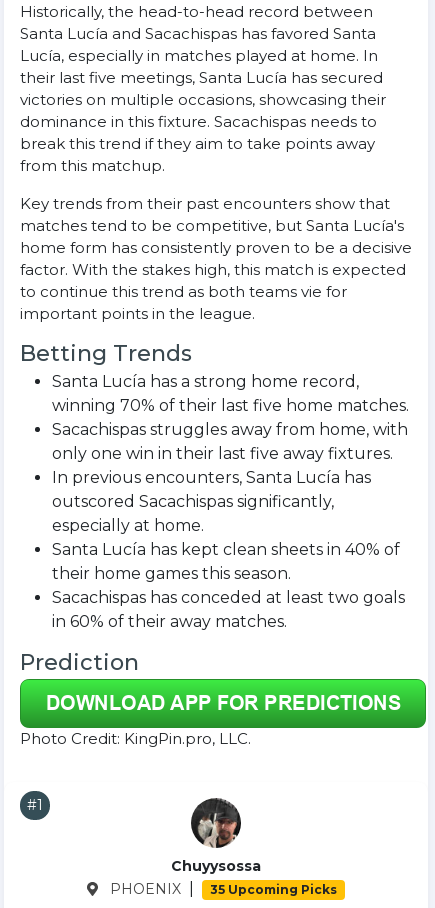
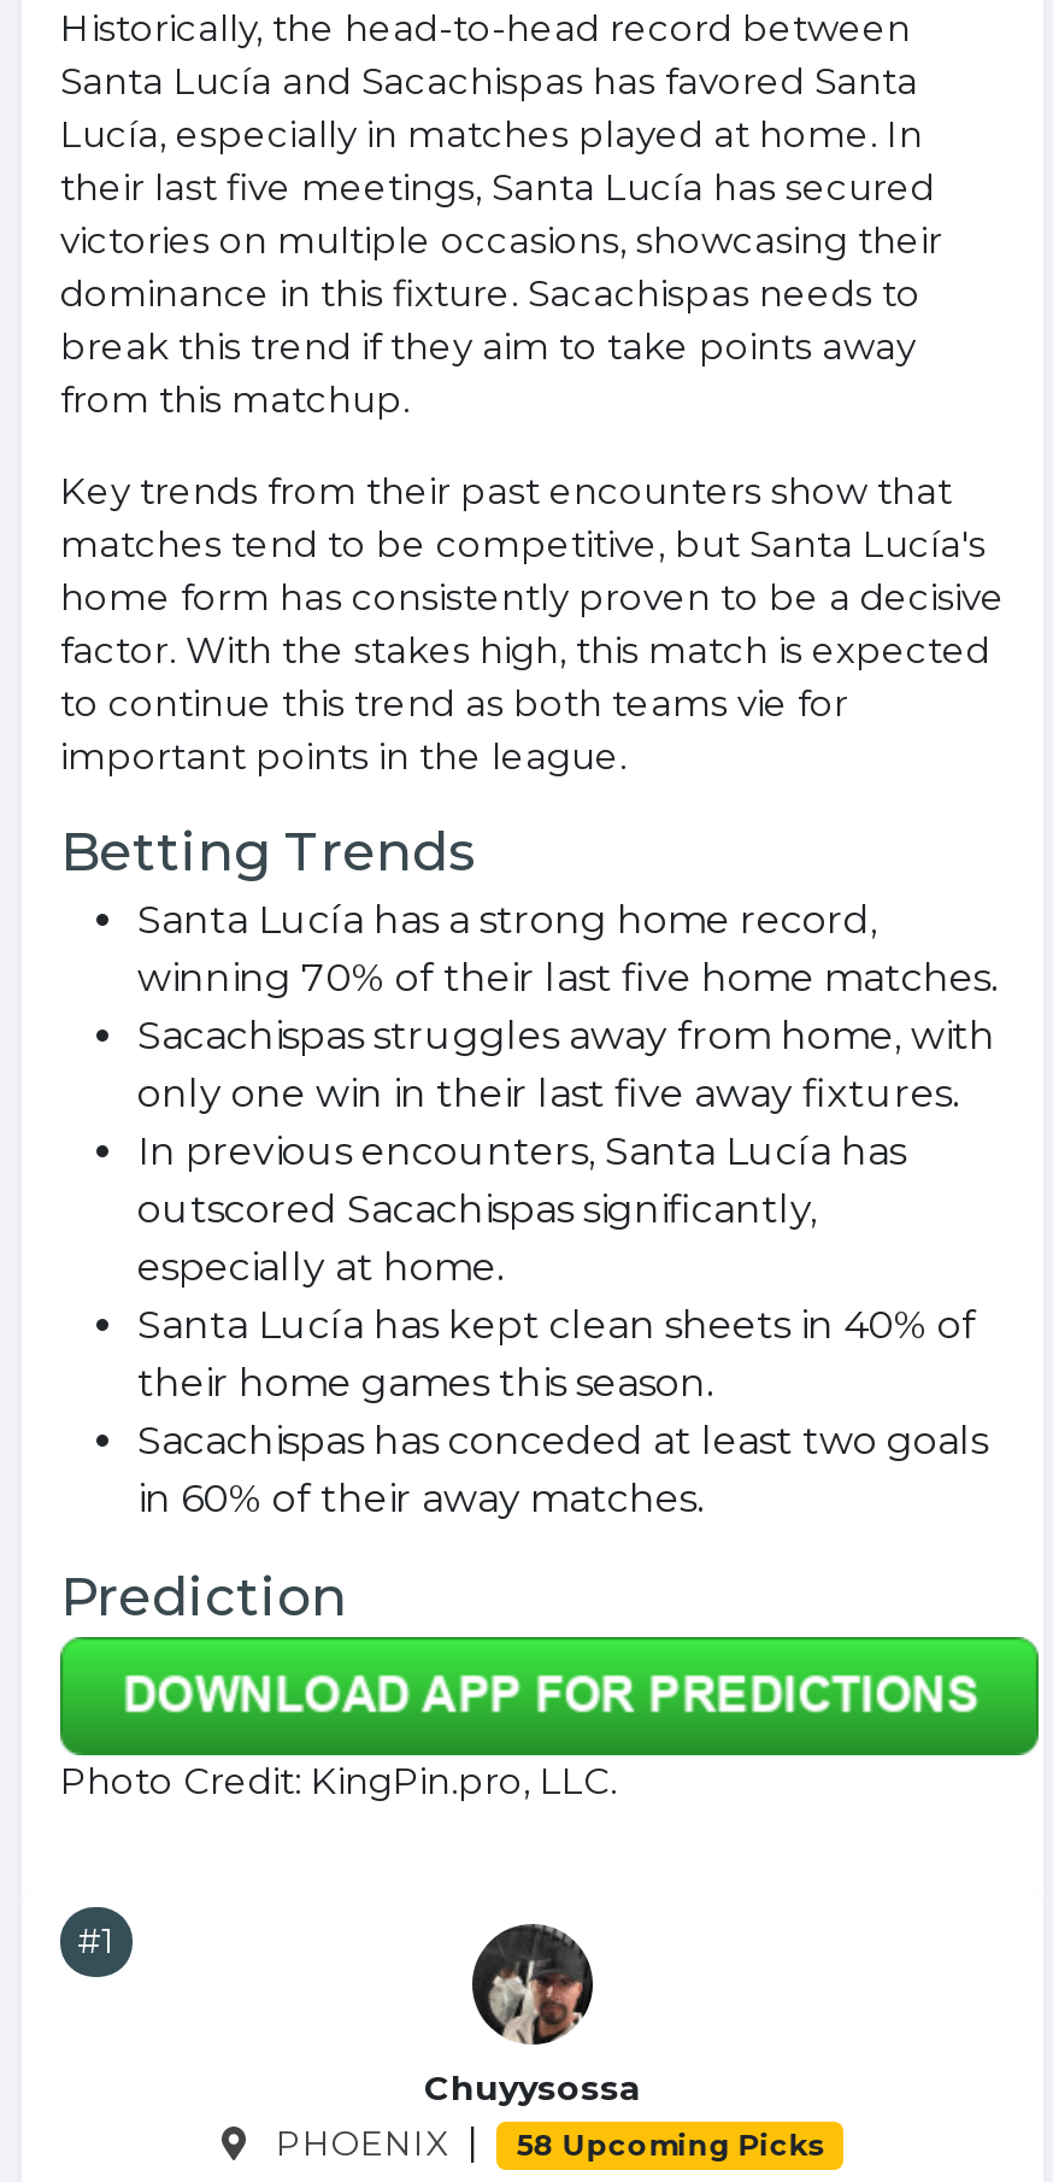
[210,882,337,897] 35 Upcoming Picks -> [516,2127,825,2163] 58 Upcoming Picks

